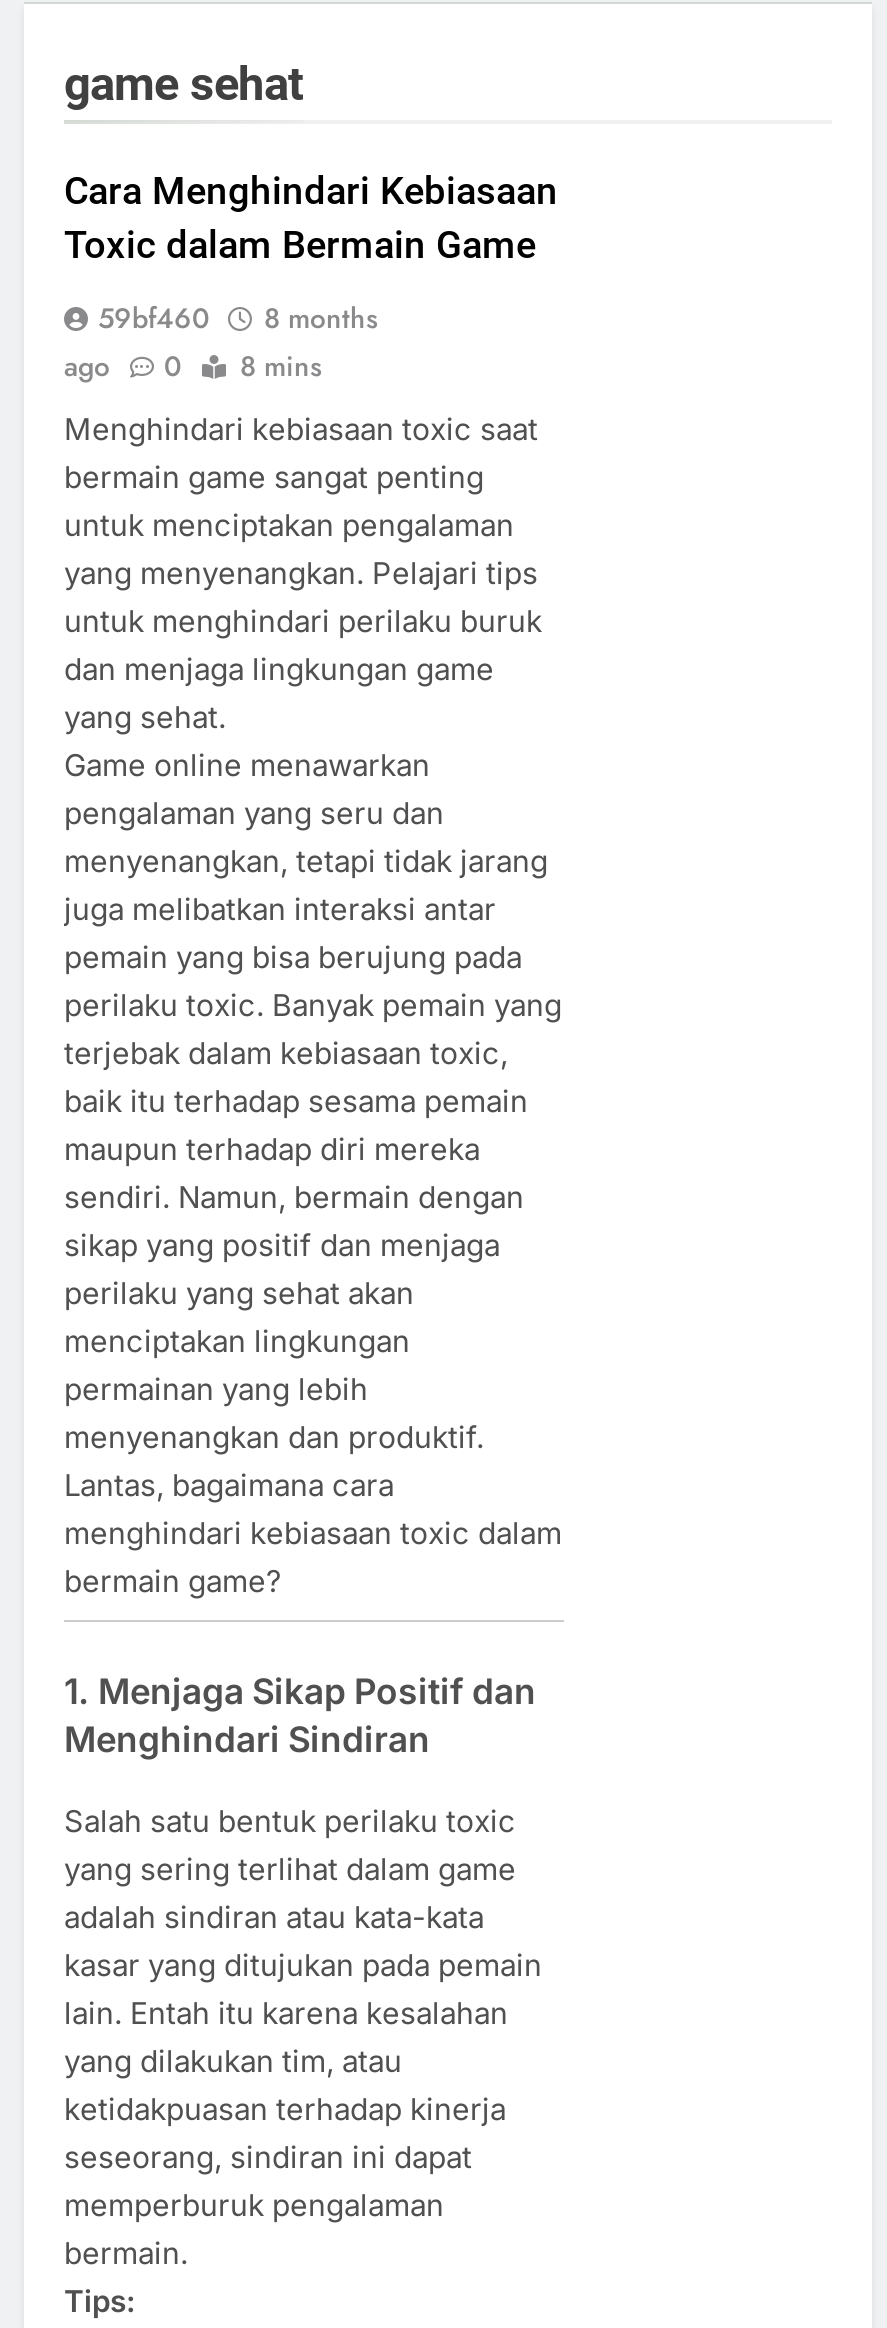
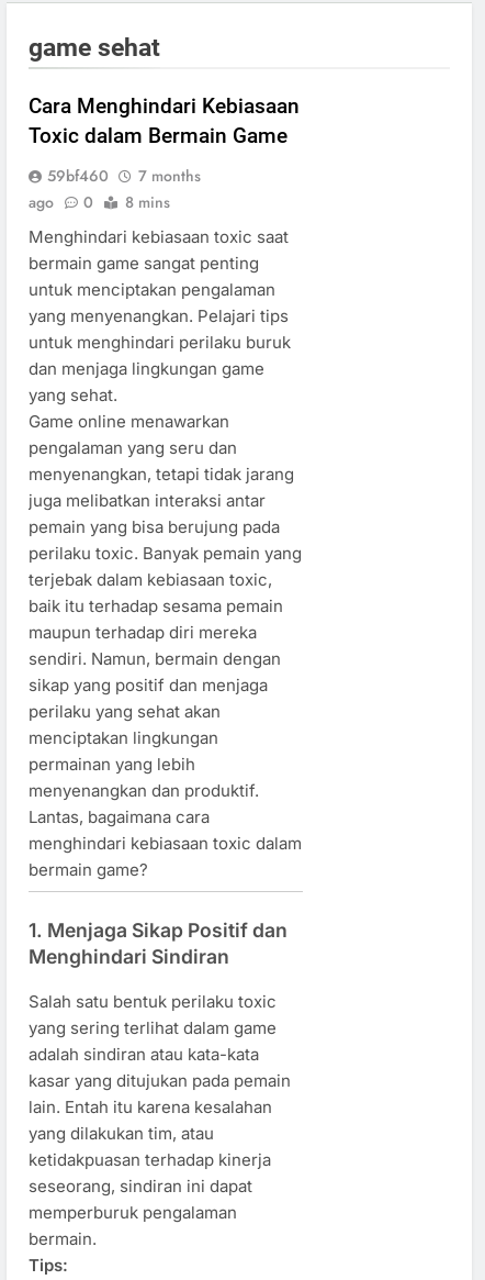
[98,297,378,337] 59bf460 8 months -> [47,164,201,186] 59bf460 7 months

